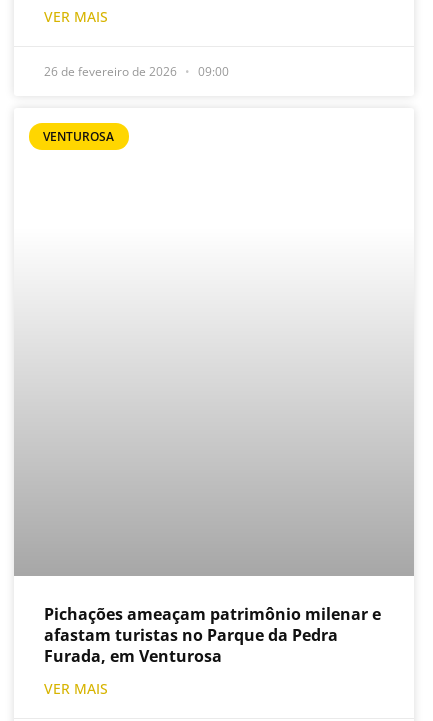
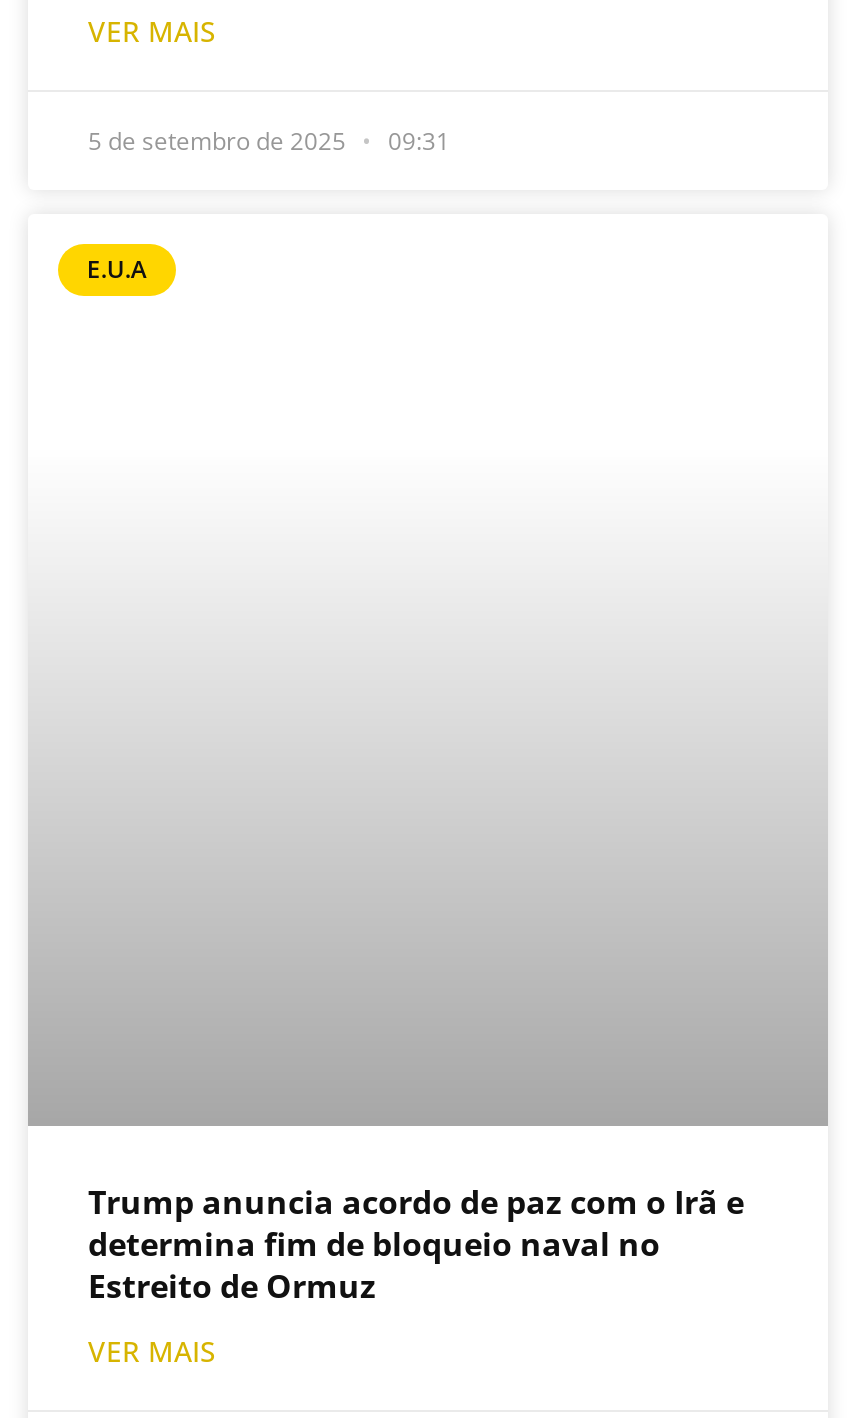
[44,63,229,80] 26 de fevereiro de 2026 | 09:00 -> [88,123,450,157] 5 de setembro de 2025 | 09:31
[43,128,114,145] VENTUROSA -> [87,251,147,285] E.U.A
[44,603,381,667] Pichações ameaçam patrimônio milenar e | afastam turistas no Parque da Pedra | Furada, em Venturosa -> [88,1180,744,1308] Trump anuncia acordo de paz com o Irã e | determina fim de bloqueio naval no | Estreito de Ormuz

